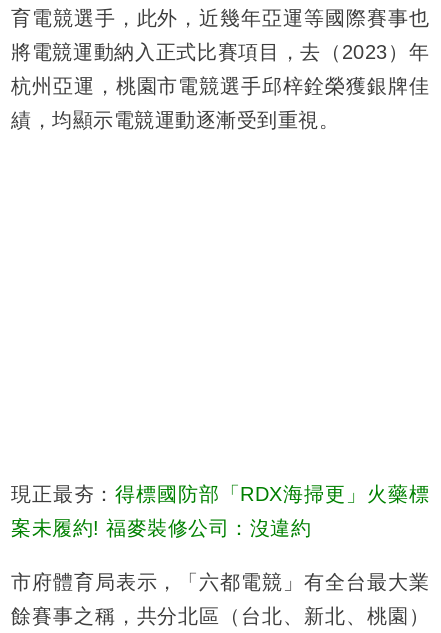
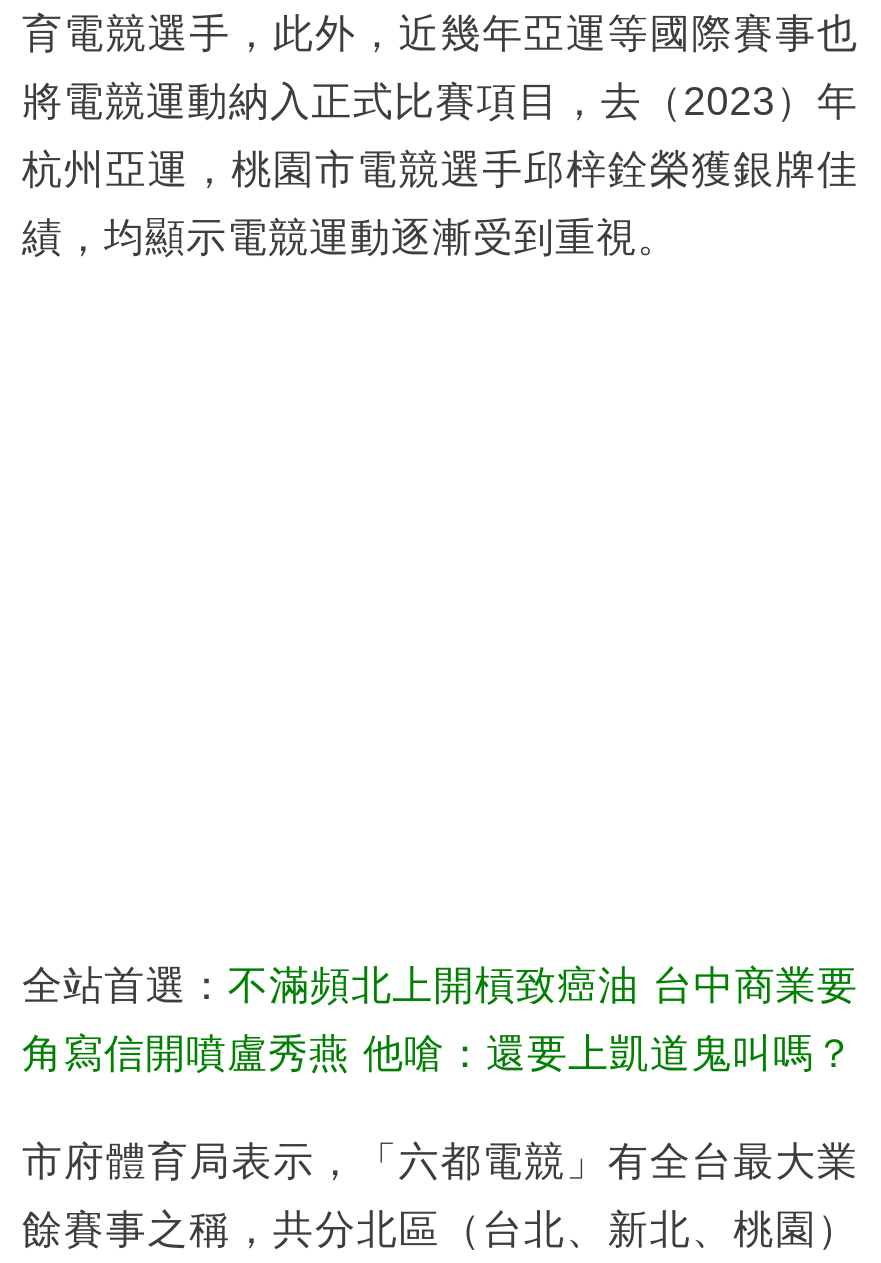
[11,483,429,505] 現正最夯：得標國防部「RDX海掃更」火藥標 -> [22,962,858,1006] 全站首選：不滿頻北上開槓致癌油 台中商業要
[11,517,311,539] 案未履約! 福麥裝修公司：沒違約 -> [22,1030,855,1074] 角寫信開噴盧秀燕 他嗆：還要上凱道鬼叫嗎？

